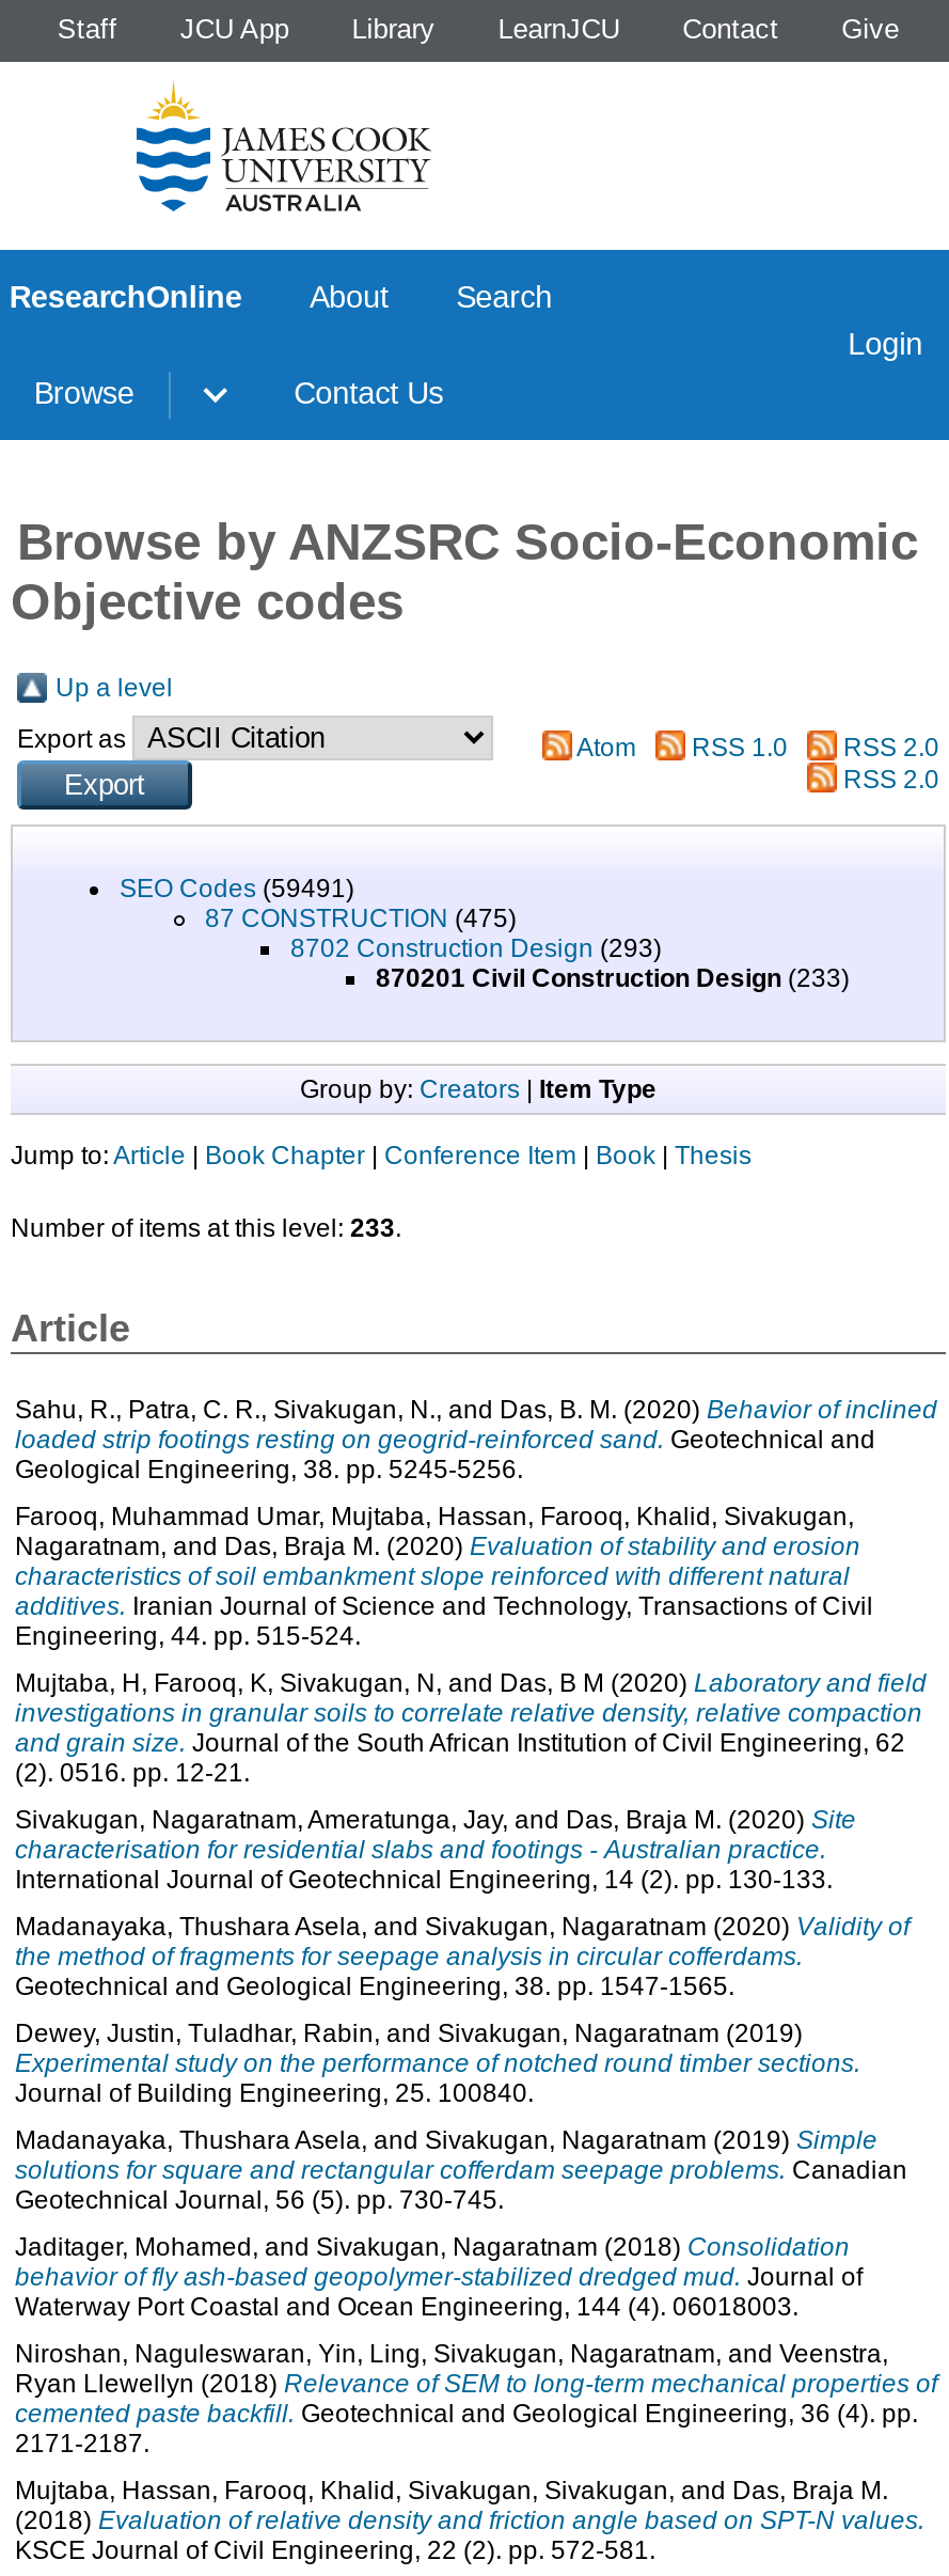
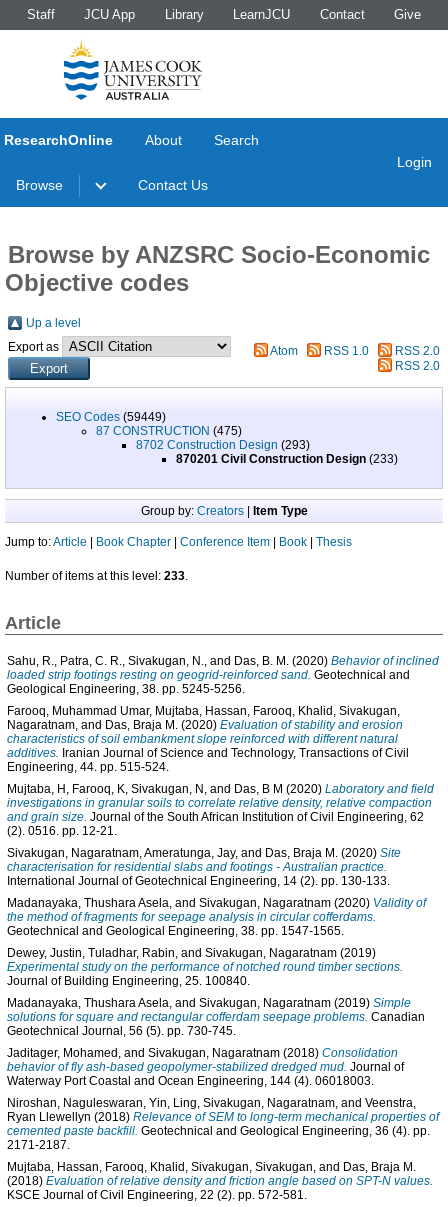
[120,874,354,904] SEO Codes (59491) -> [56,410,166,424] SEO Codes (59449)

